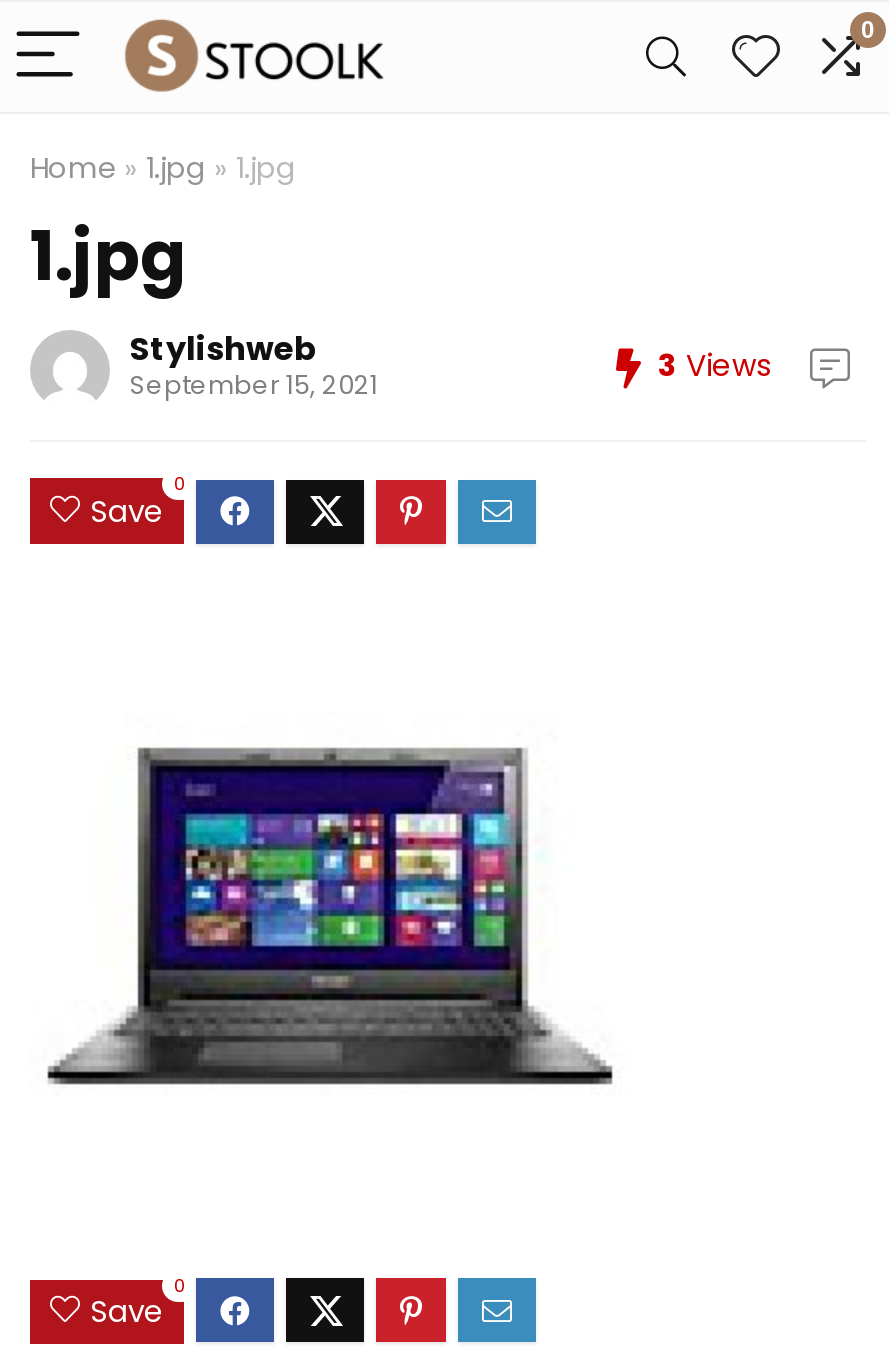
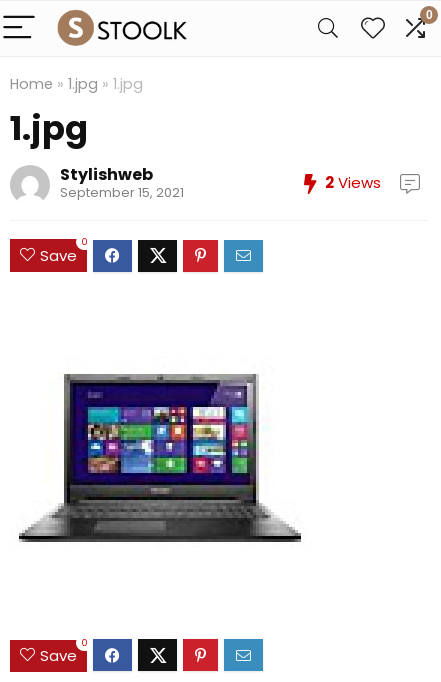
[658,344,772,386] 3 Views -> [325,172,381,193] 2 Views

